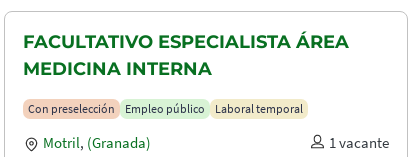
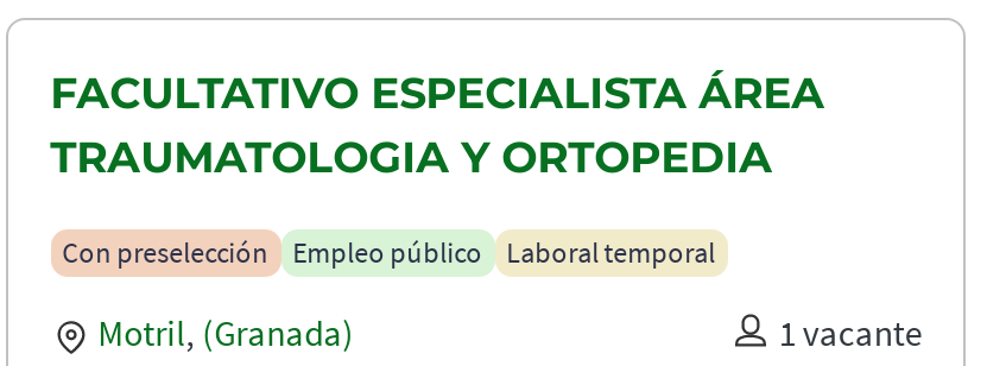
[23,58,212,80] MEDICINA INTERNA -> [50,131,772,183] TRAUMATOLOGIA Y ORTOPEDIA

